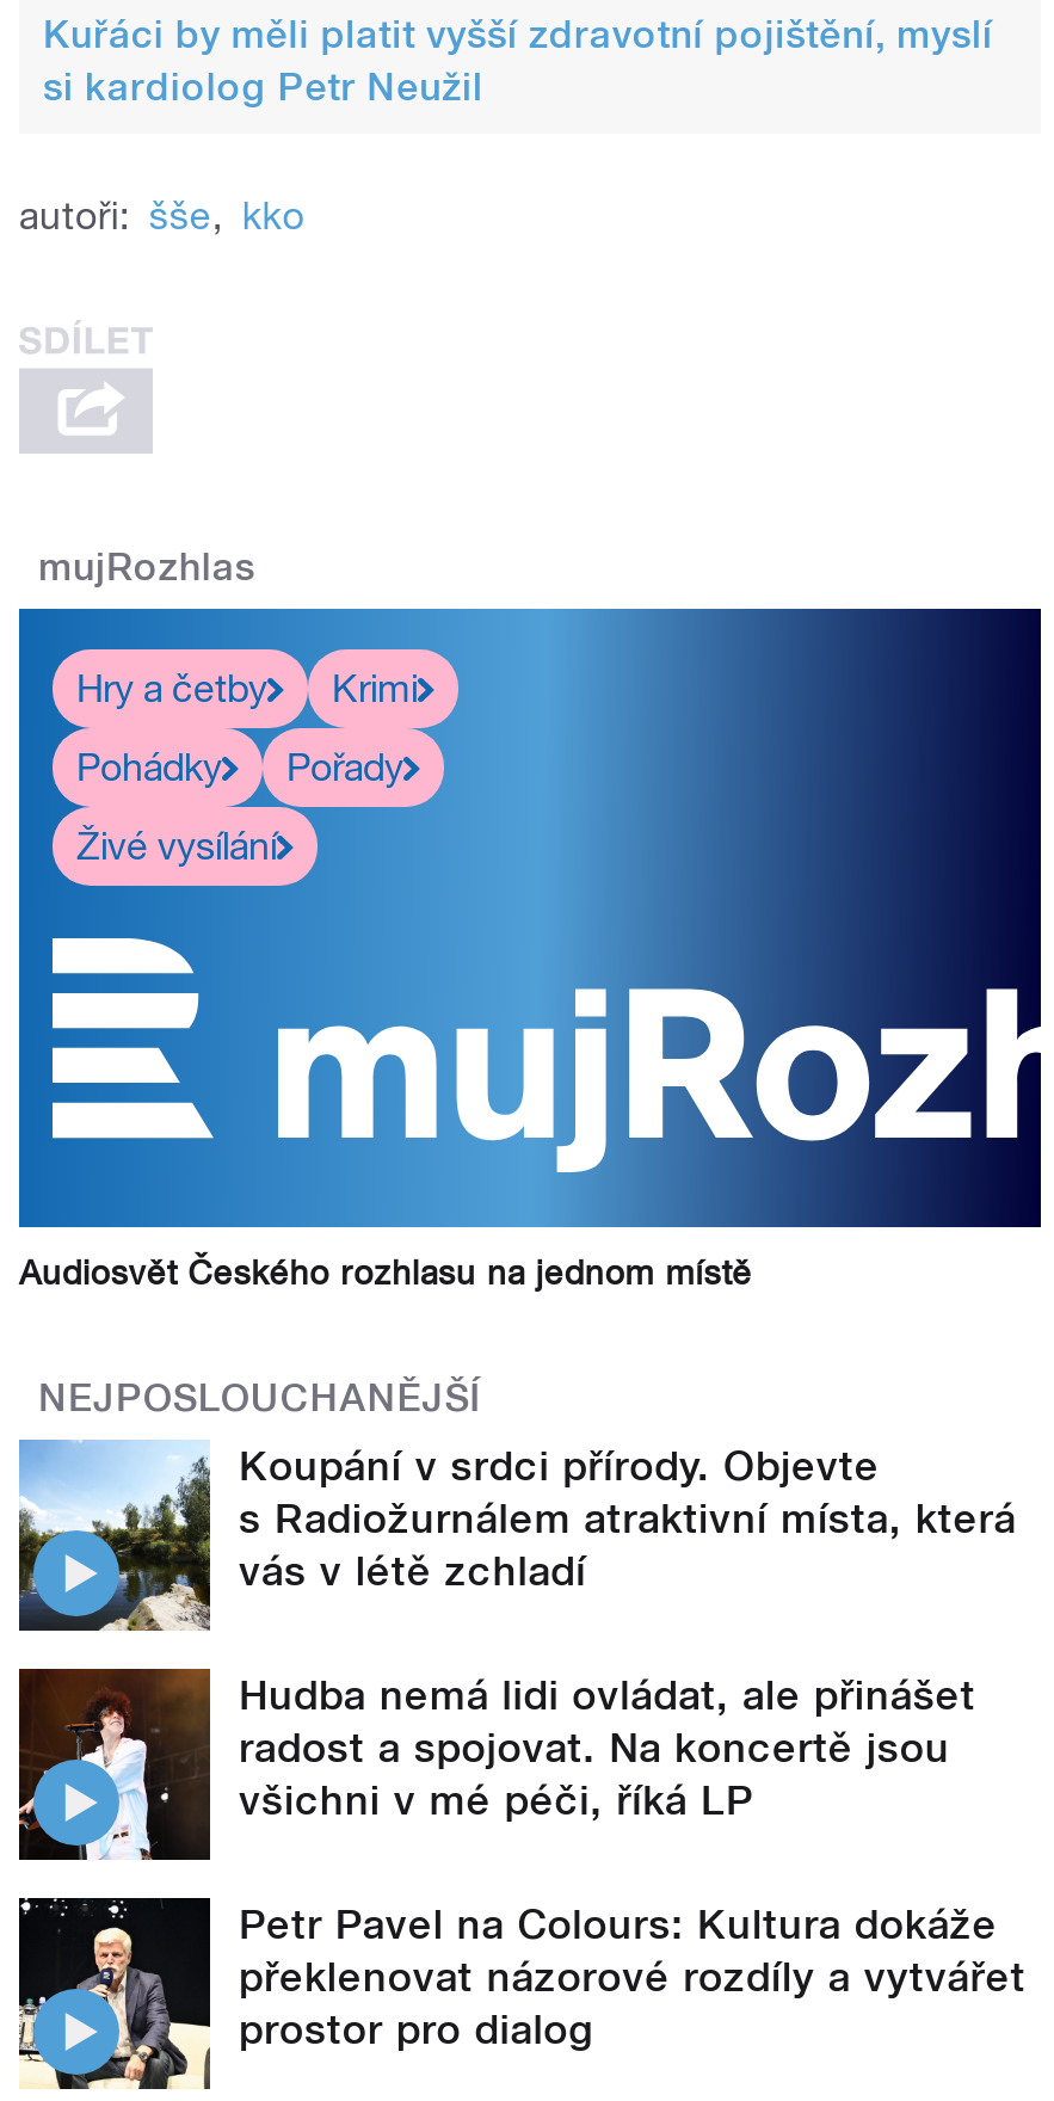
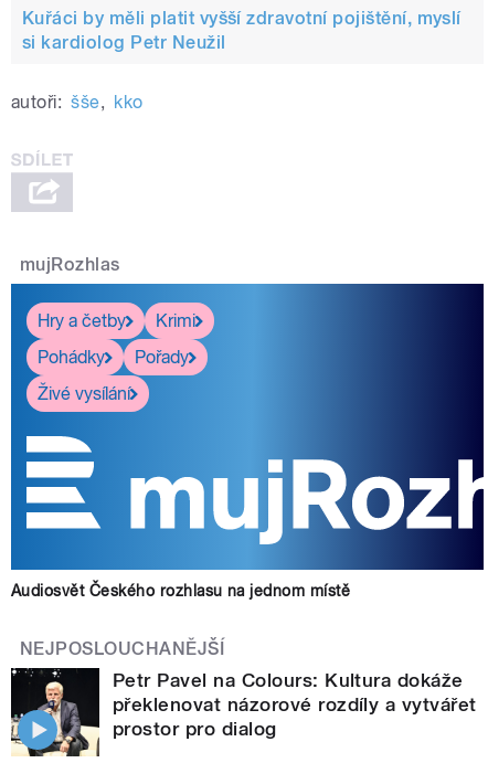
[17,1440,1016,1824] [image] | Koupání v srdci přírody. Objevte | s Radiožurnálem atraktivní místa, která | vás v létě zchladí | Hudba nemá lidi ovládat, ale přinášet | radost a spojovat. Na koncertě jsou | všichni v mé péči, říká LP -> none
[17,1666,212,1862] [image] -> none

